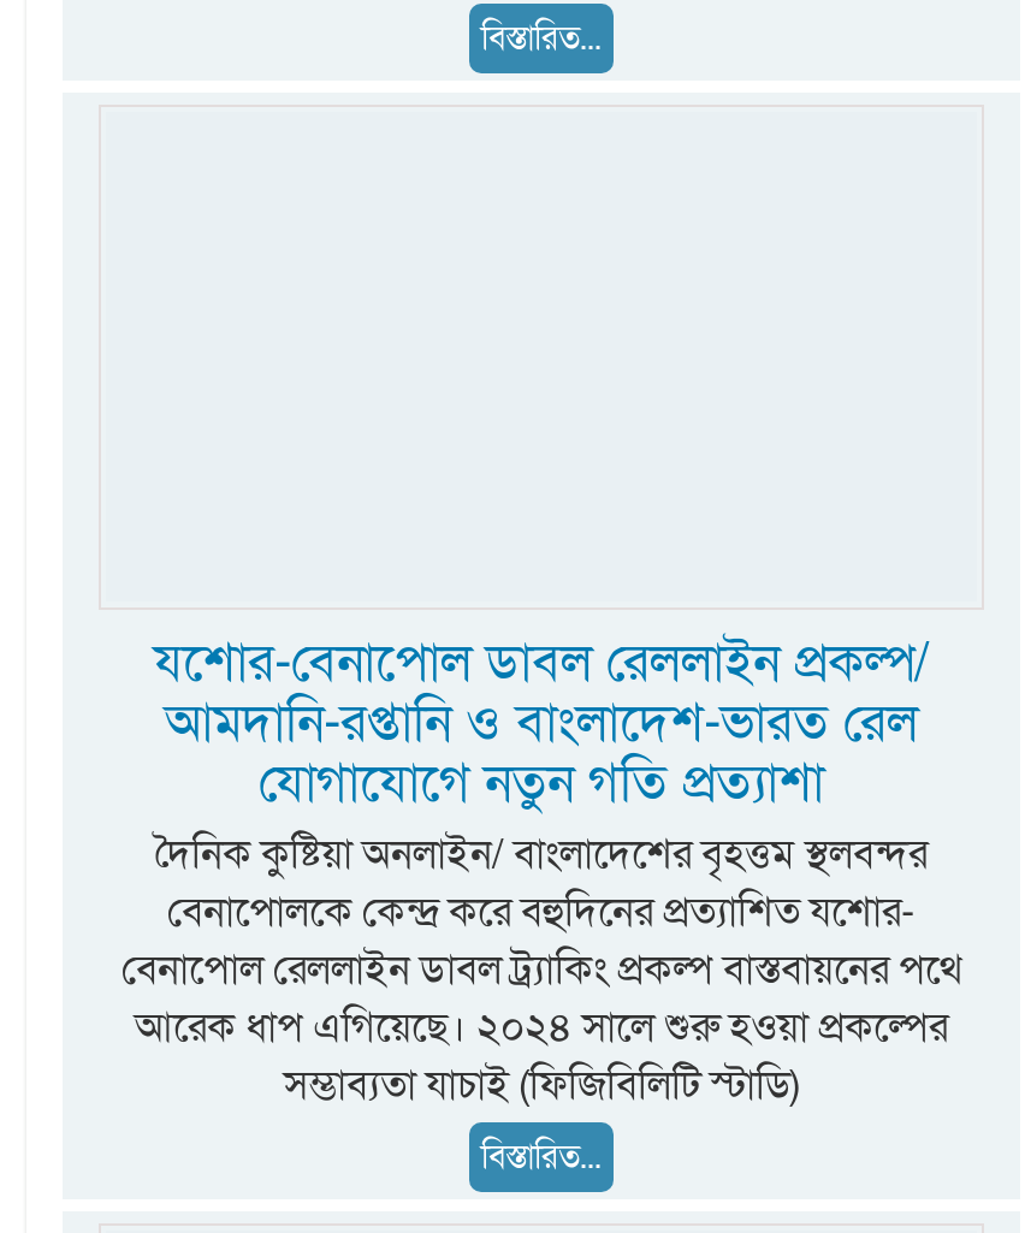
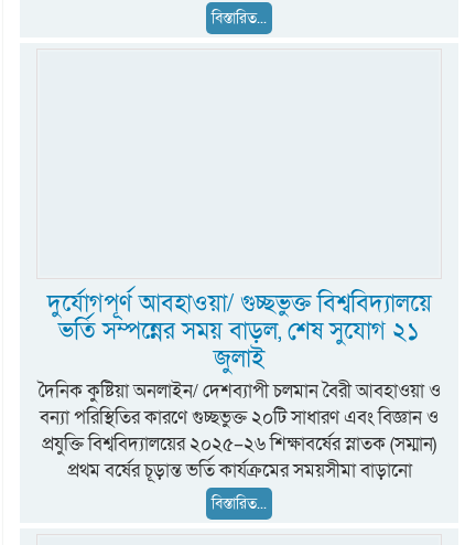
[122,628,961,1112] যশোর-বেনাপোল ডাবল রেললাইন প্রকল্প/ | আমদানি-রপ্তানি ও বাংলাদেশ-ভারত রেল | যোগাযোগে নতুন গতি প্রত্যাশা | দৈনিক কুষ্টিয়া অনলাইন/ বাংলাদেশের বৃহত্তম স্থলবন্দর | বেনাপোলকে কেন্দ্র করে বহুদিনের প্রত্যাশিত যশোর- | বেনাপোল রেললাইন ডাবল ট্র্যাকিং প্রকল্প বাস্তবায়নের পথে | আরেক ধাপ এগিয়েছে। ২০২৪ সালে শুরু হওয়া প্রকল্পের | সম্ভাব্যতা যাচাই (ফিজিবিলিটি স্টাডি) -> [38,288,440,483] দুর্যোগপূর্ণ আবহাওয়া/ গুচ্ছভুক্ত বিশ্ববিদ্যালয়ে | ভর্তি সম্পন্নের সময় বাড়ল, শেষ সুযোগ ২১ | জুলাই | দৈনিক কুষ্টিয়া অনলাইন/ দেশব্যাপী চলমান বৈরী আবহাওয়া ও | বন্যা পরিস্থিতির কারণে গুচ্ছভুক্ত ২০টি সাধারণ এবং বিজ্ঞান ও | প্রযুক্তি বিশ্ববিদ্যালয়ের ২০২৫–২৬ শিক্ষাবর্ষের স্নাতক (সম্মান) | প্রথম বর্ষের চূড়ান্ত ভর্তি কার্যক্রমের সময়সীমা বাড়ানো

